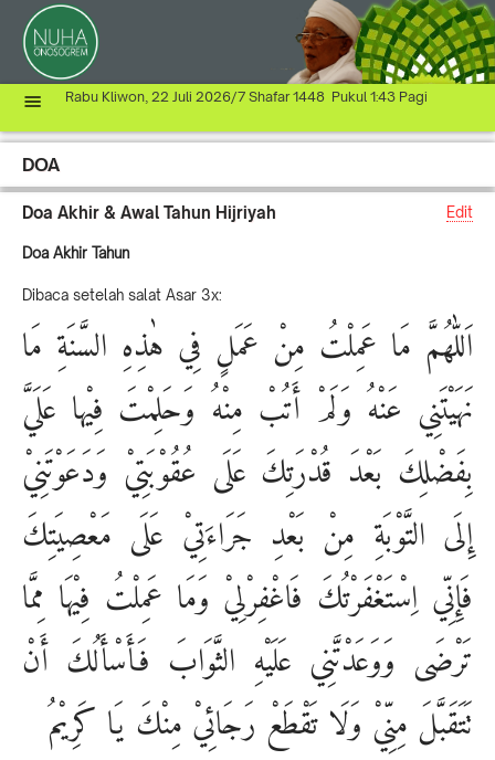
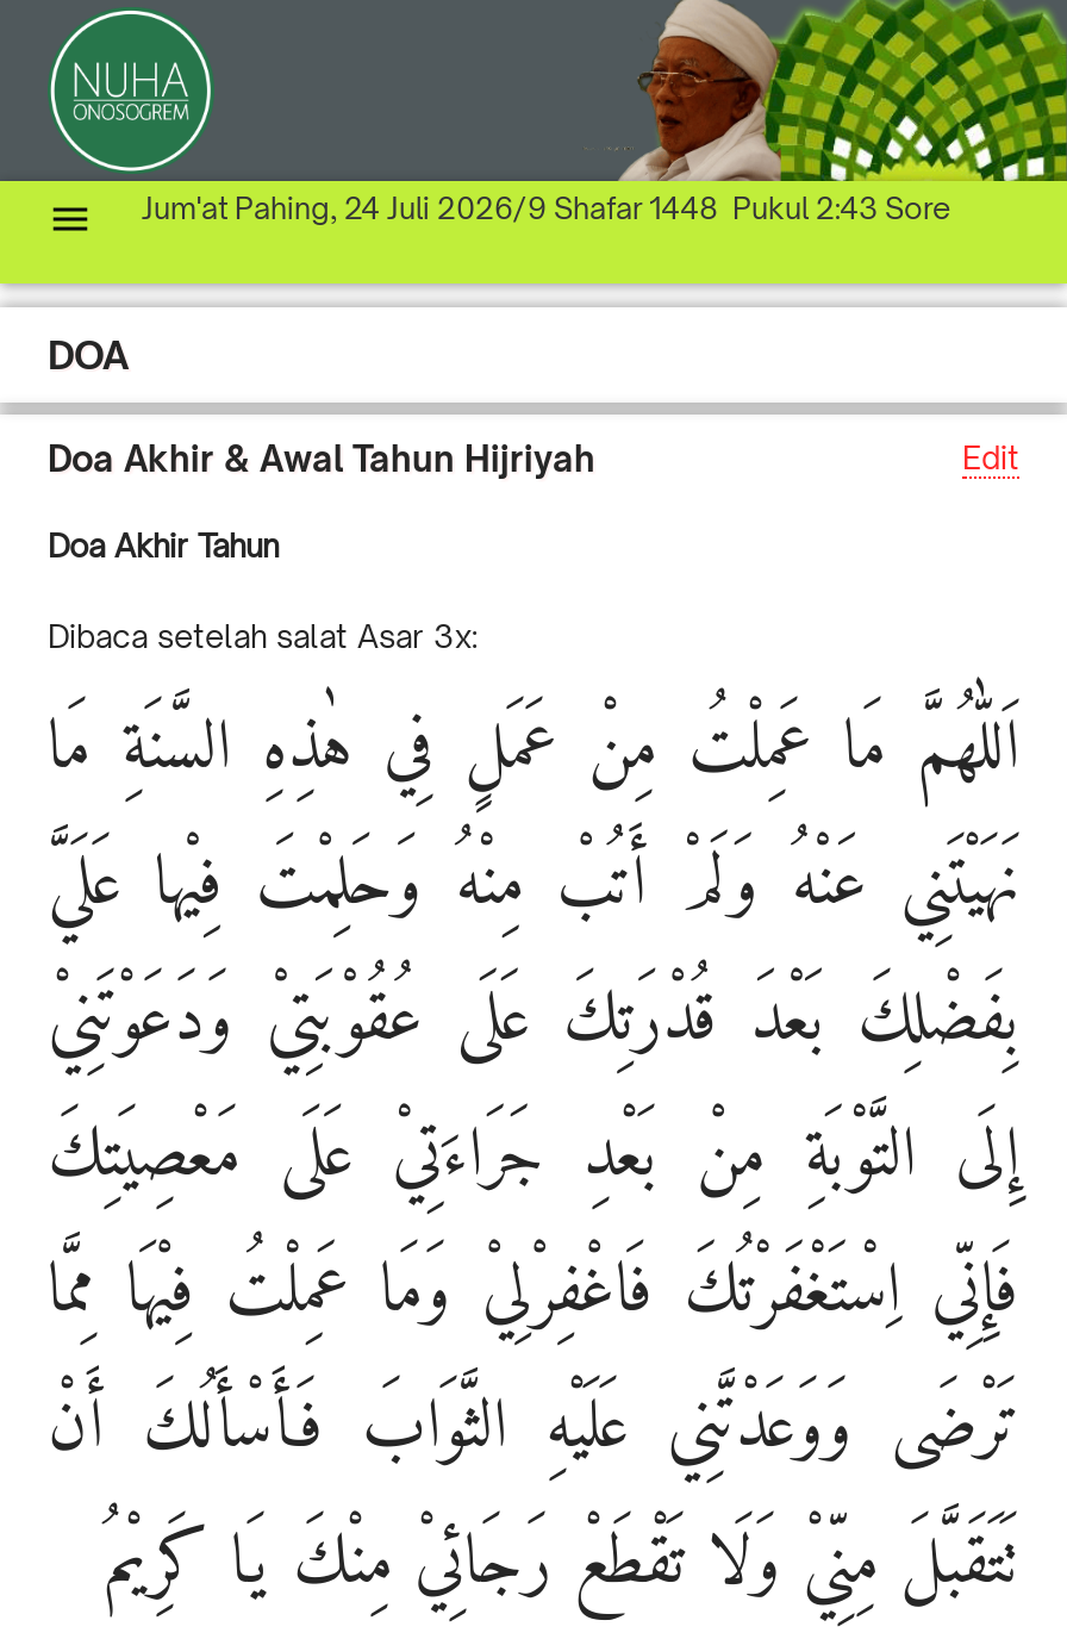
[66,88,428,105] Rabu Kliwon, 22 Juli 2026/7 Shafar 1448 Pukul 1:43 Pagi -> [141,191,951,226] Jum'at Pahing, 24 Juli 2026/9 Shafar 1448 Pukul 2:43 Sore

